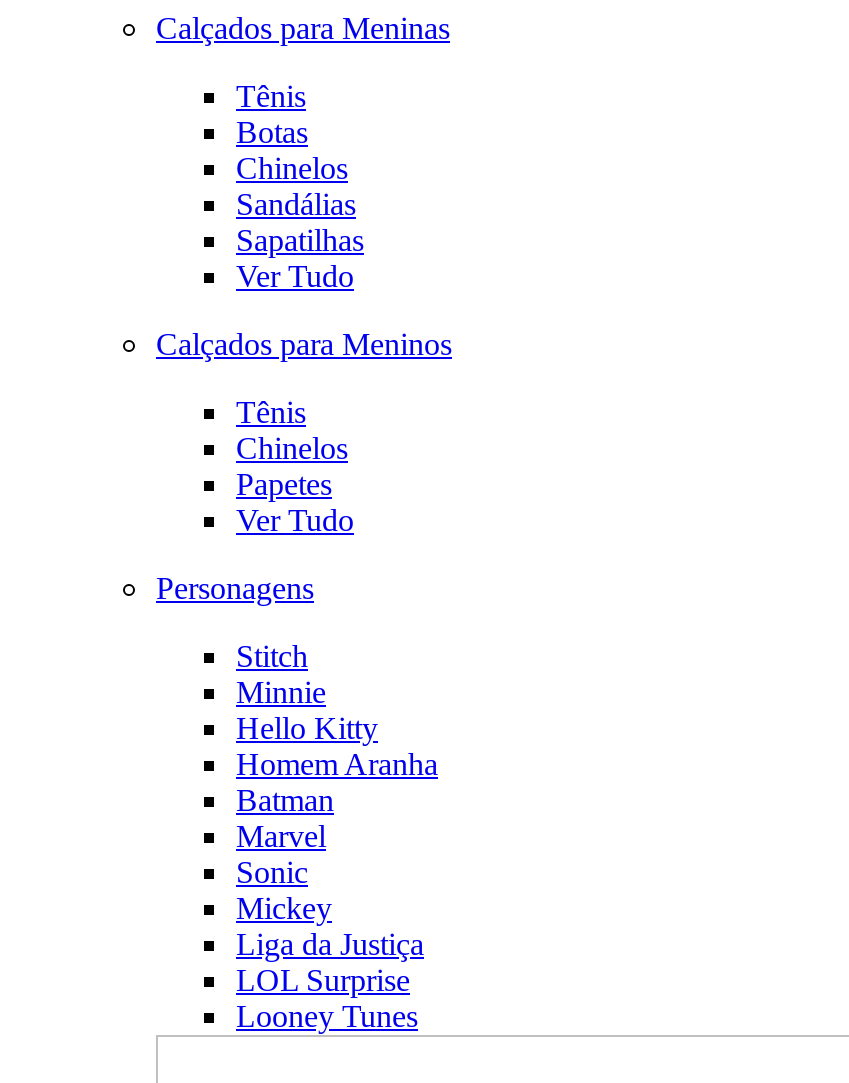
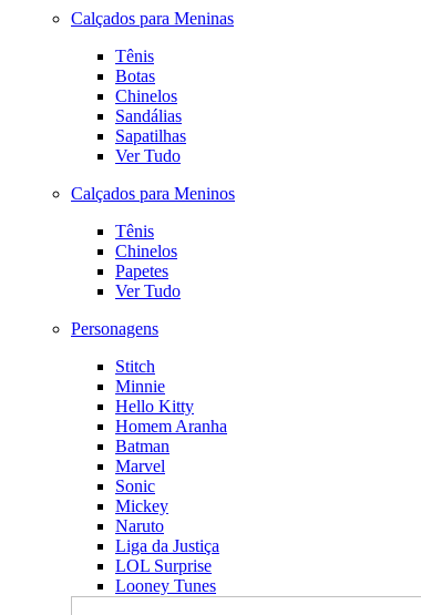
none -> [115,517,164,536] Naruto

